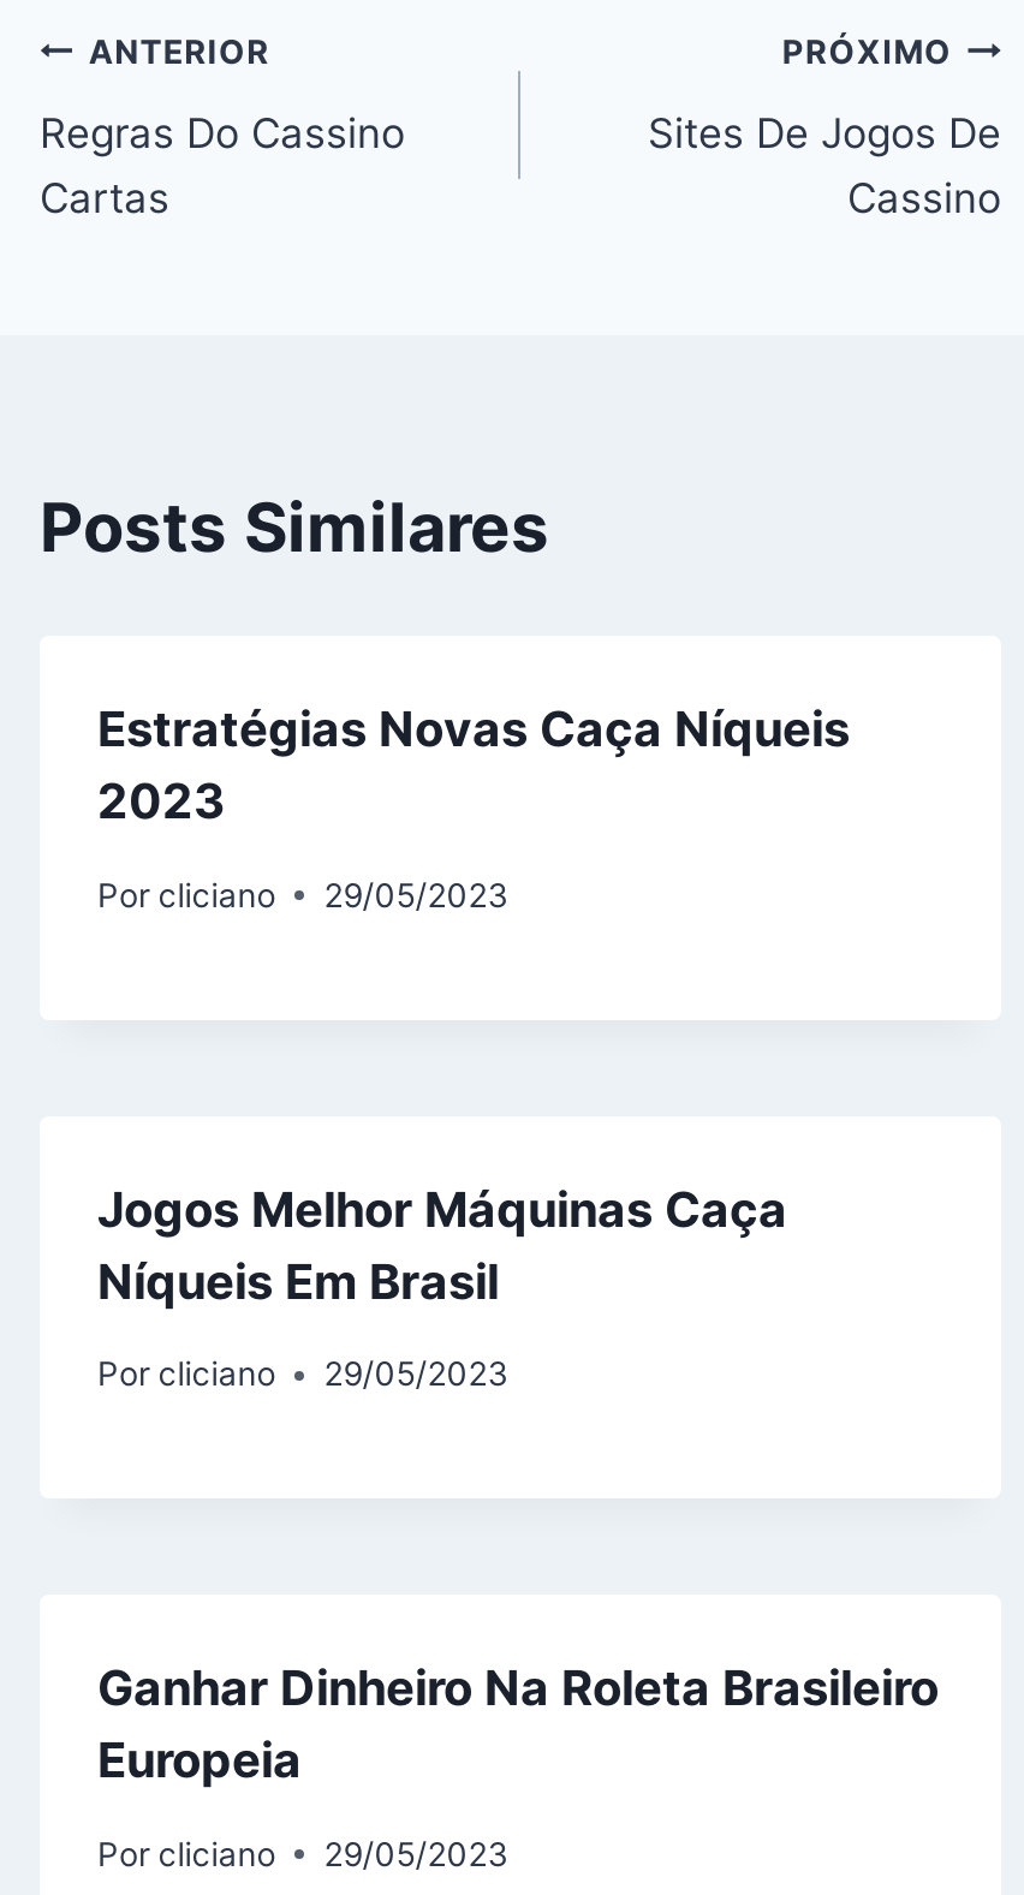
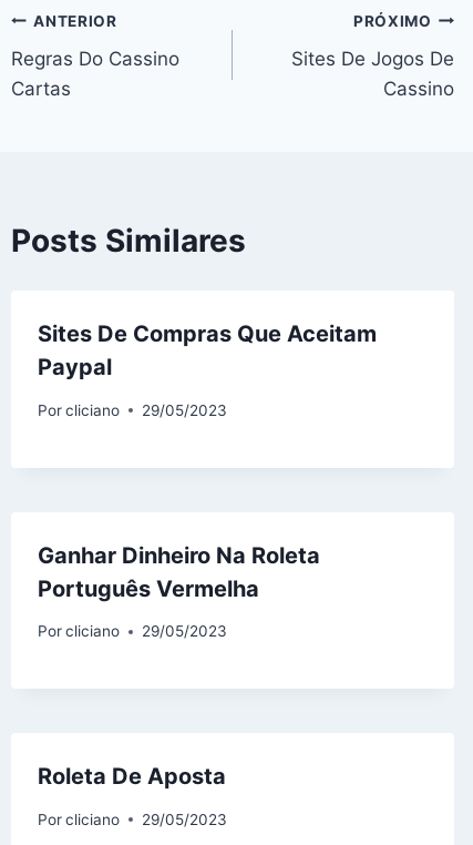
[97,701,850,830] Estratégias Novas Caça Níqueis | 2023 -> [38,320,377,380] Sites De Compras Que Aceitam | Paypal
[97,1180,787,1310] Jogos Melhor Máquinas Caça | Níqueis Em Brasil -> [38,542,320,602] Ganhar Dinheiro Na Roleta | Português Vermelha
[97,1660,939,1790] Ganhar Dinheiro Na Roleta Brasileiro | Europeia -> [38,763,226,790] Roleta De Aposta

